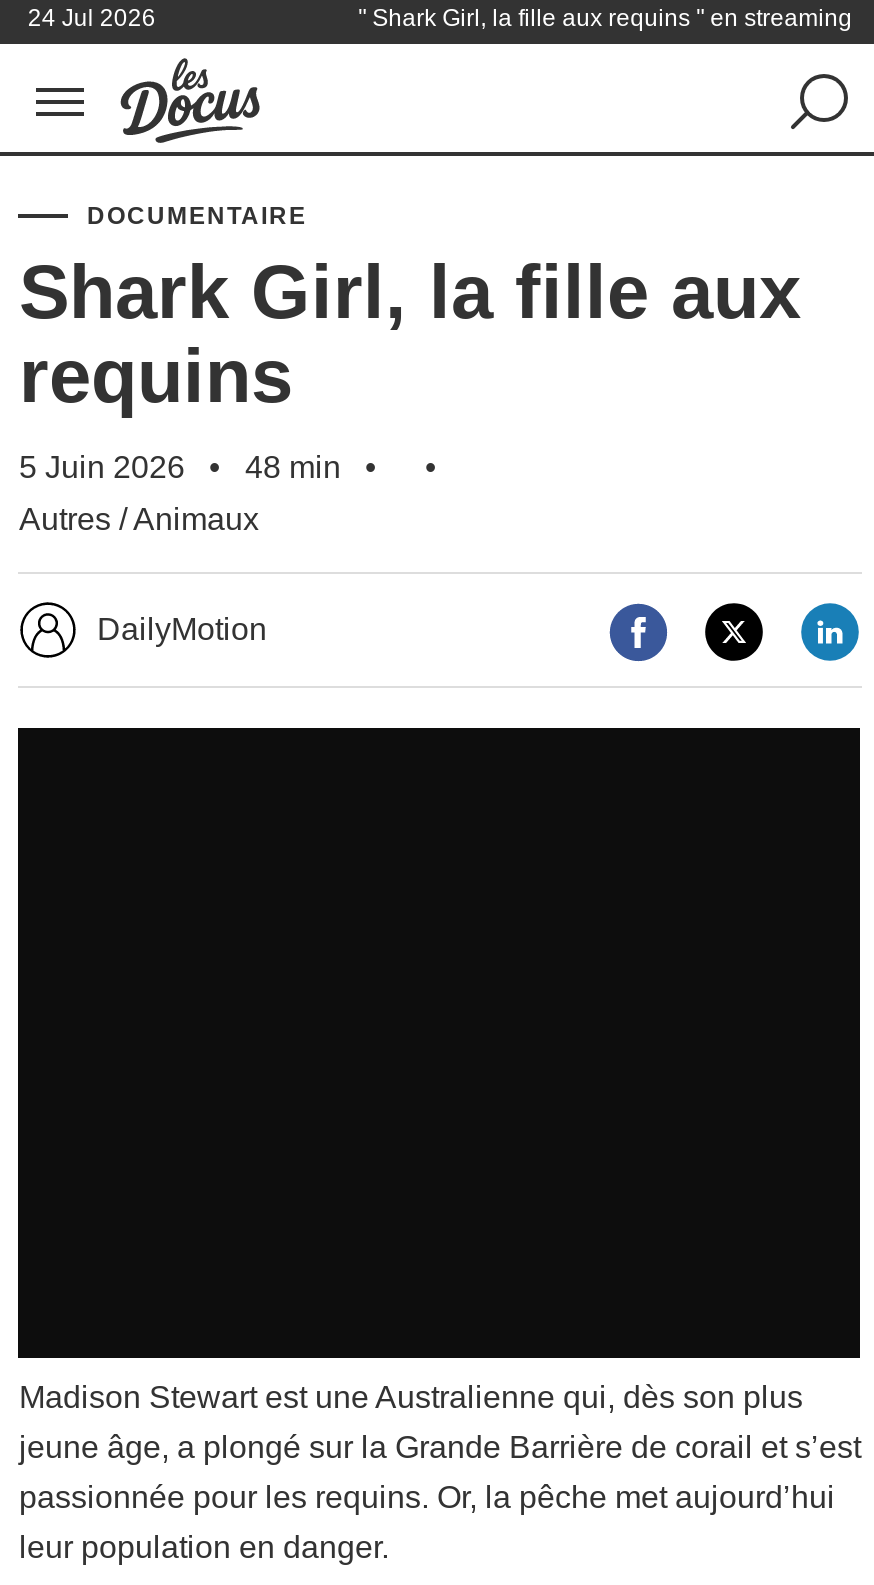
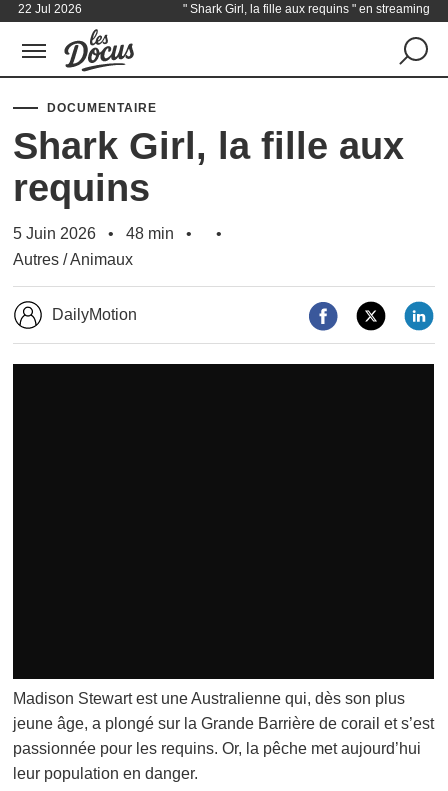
[28,4,156,32] 24 Jul 2026 -> [18,2,82,16] 22 Jul 2026

